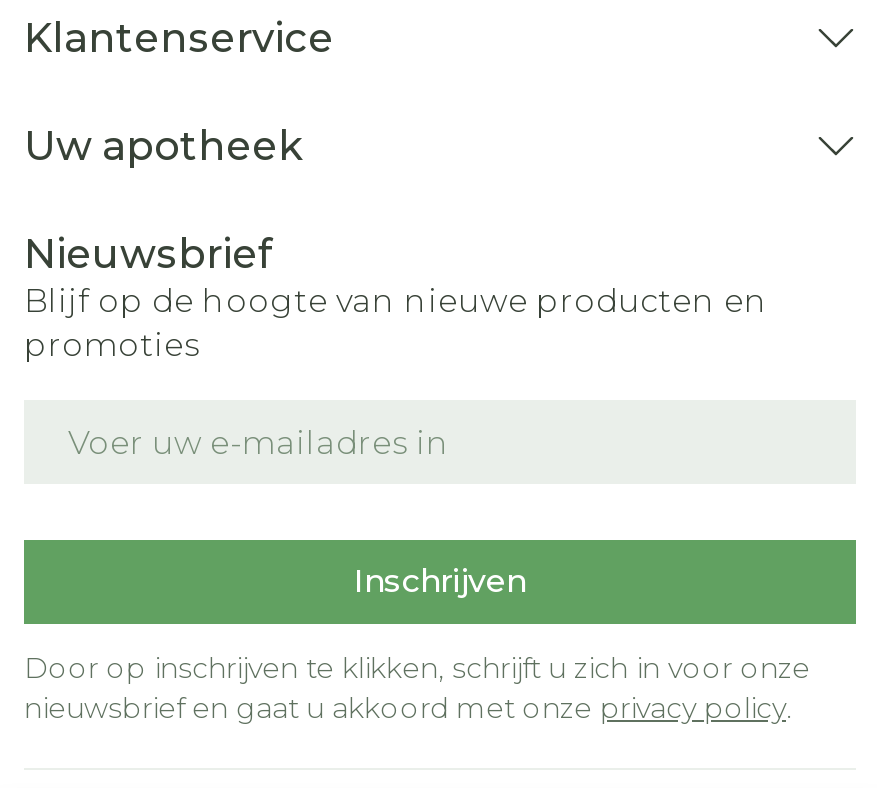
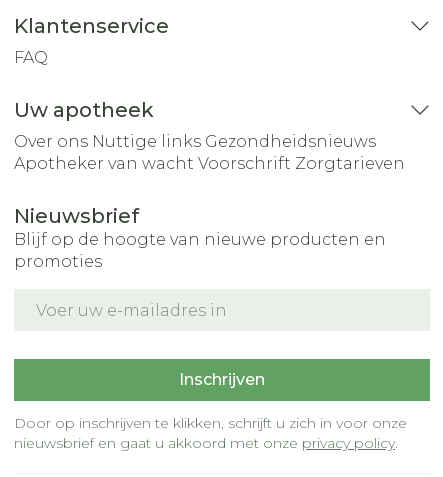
none -> [14,48,48,67] FAQ
none -> [14,132,405,173] Over ons Nuttige links Gezondheidsnieuws | Apotheker van wacht Voorschrift Zorgtarieven

